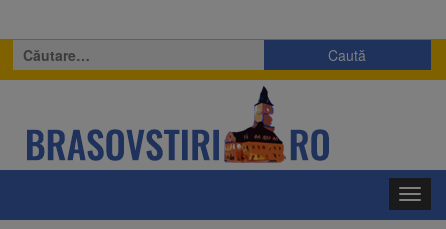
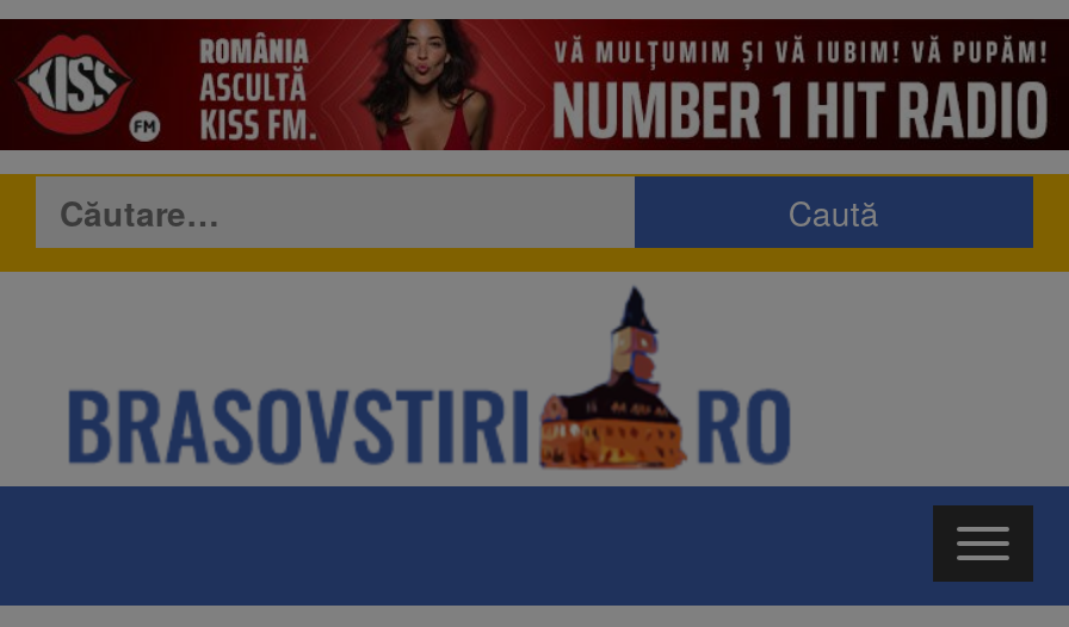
none -> [7,17,1062,153] [image]

